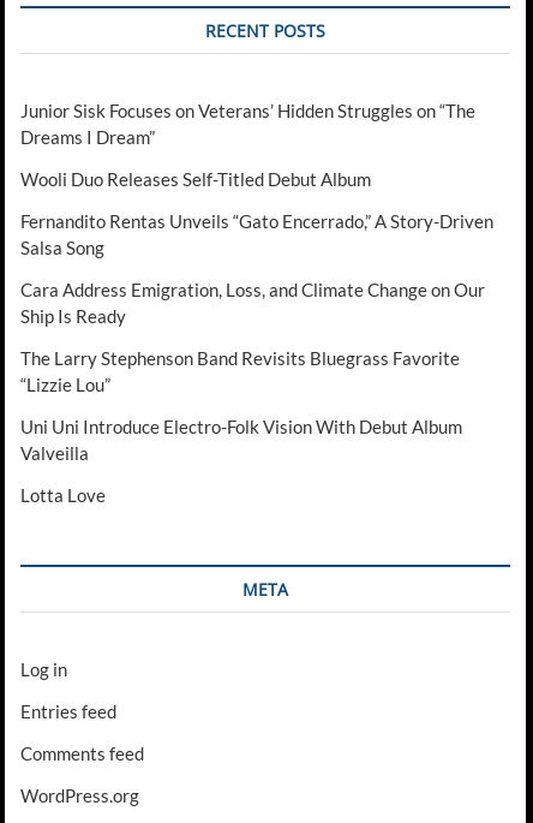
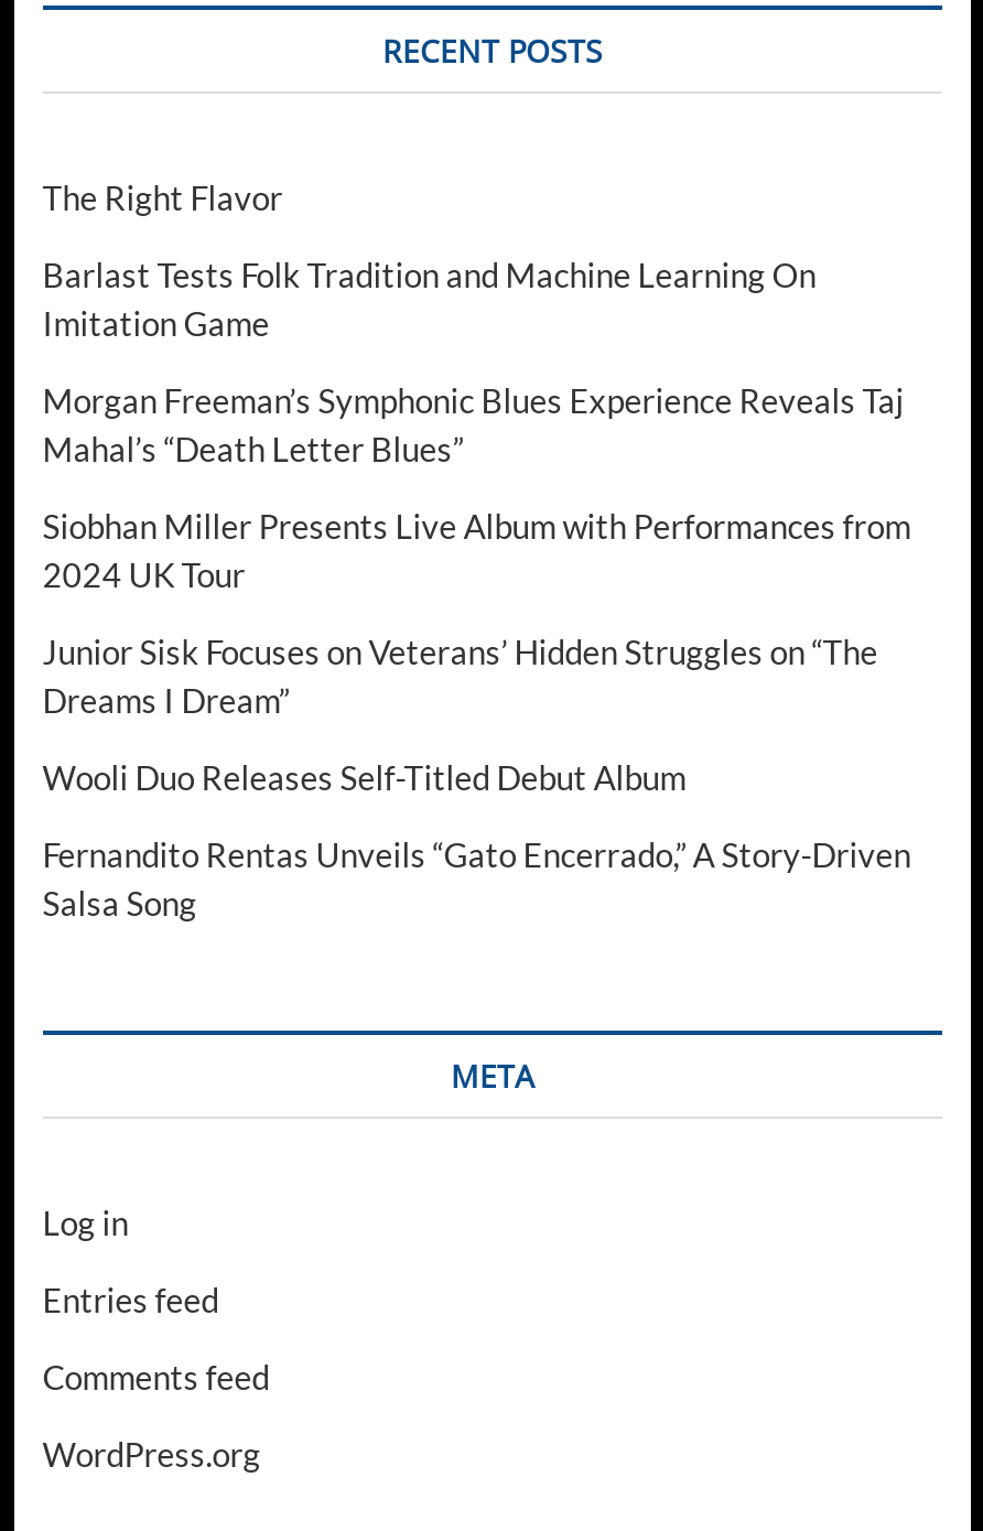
none -> [43,177,911,593] The Right Flavor | Barlast Tests Folk Tradition and Machine Learning On | Imitation Game | Morgan Freeman’s Symphonic Blues Experience Reveals Taj | Mahal’s “Death Letter Blues” | Siobhan Miller Presents Live Album with Performances from | 2024 UK Tour
moved [20,100,493,259] -> [43,631,911,922]: Junior Sisk Focuses on Veterans’ Hidden Struggles on “The | Dreams I Dream” | Wooli Duo Releases Self-Titled Debut Album | Fernandito Rentas Unveils “Gato Encerrado,” A Story-Driven | Salsa Song
[20,279,485,506] Cara Address Emigration, Loss, and Climate Change on Our | Ship Is Ready | The Larry Stephenson Band Revisits Bluegrass Favorite | “Lizzie Lou” | Uni Uni Introduce Electro-Folk Vision With Debut Album | Valveilla | Lotta Love -> none

